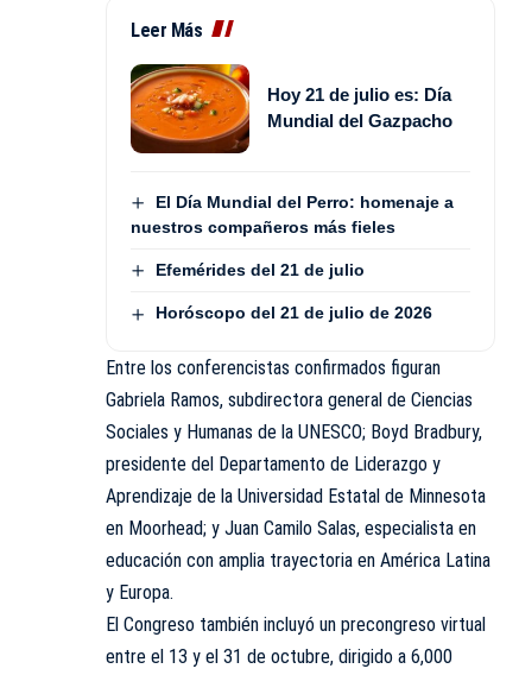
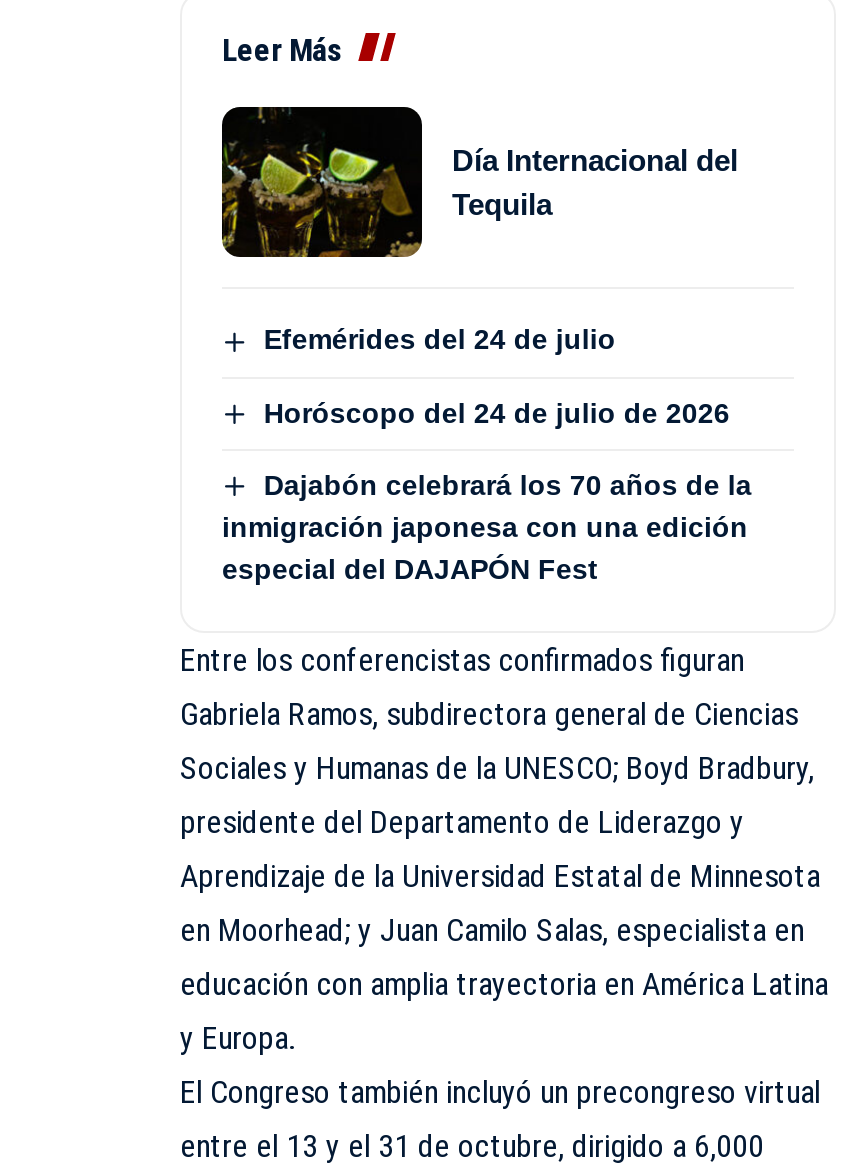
[129,63,452,154] [image] | Hoy 21 de julio es: Día | Mundial del Gazpacho -> [220,104,738,260] [image] | Día Internacional del | Tequila
[131,192,454,236] El Día Mundial del Perro: homenaje a | nuestros compañeros más fieles -> [264,324,616,356] Efemérides del 24 de julio
[155,260,364,279] Efemérides del 21 de julio -> [264,396,730,428] Horóscopo del 24 de julio de 2026
[155,303,432,322] Horóscopo del 21 de julio de 2026 -> [222,469,752,585] Dajabón celebrará los 70 años de la | inmigración japonesa con una edición | especial del DAJAPÓN Fest

